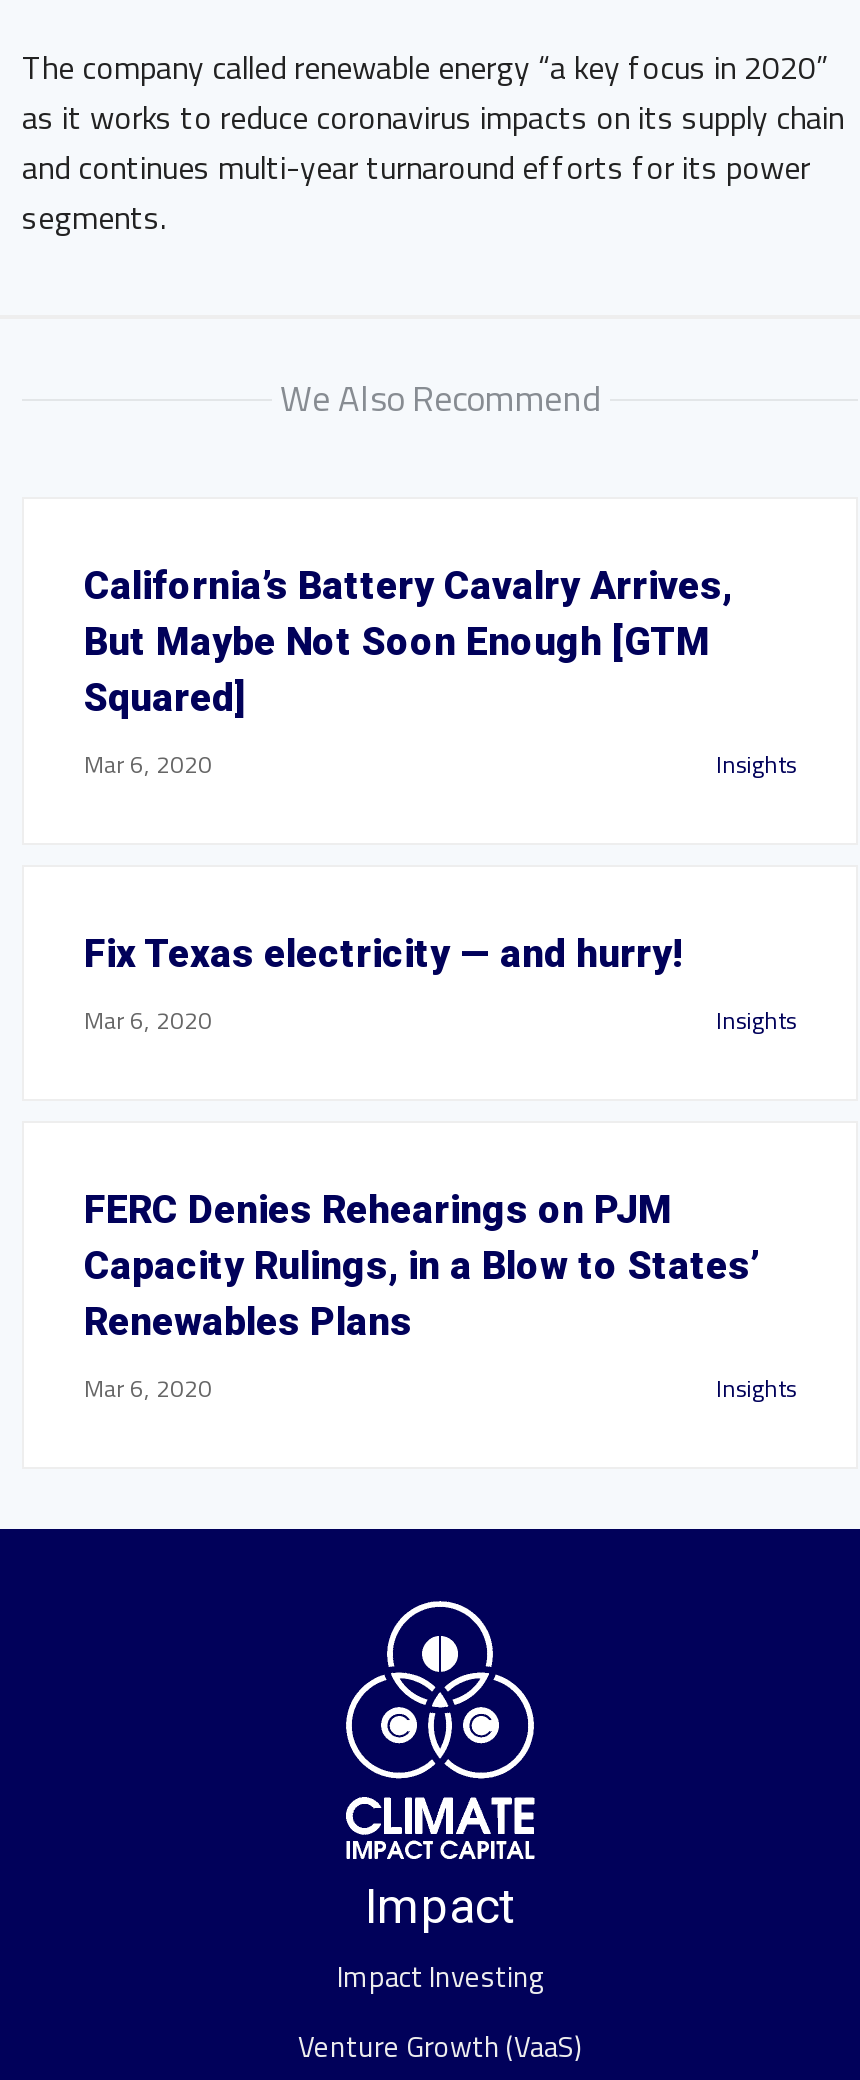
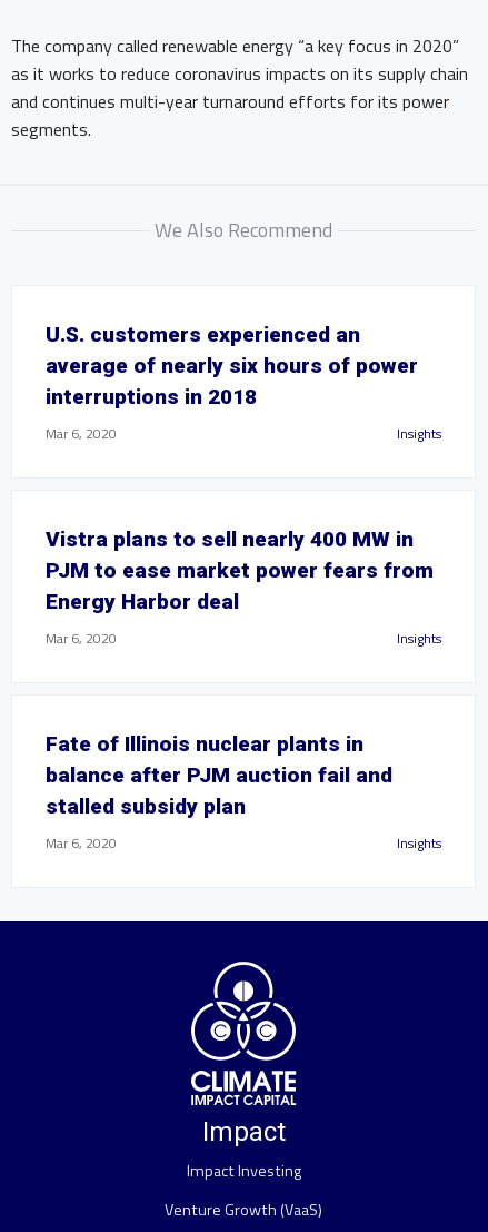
[84,563,732,721] California’s Battery Cavalry Arrives, | But Maybe Not Soon Enough [GTM | Squared] -> [46,322,418,410] U.S. customers experienced an | average of nearly six hours of power | interruptions in 2018
[84,931,682,977] Fix Texas electricity — and hurry! -> [46,526,434,614] Vistra plans to sell nearly 400 MW in | PJM to ease market power fears from | Energy Harbor deal
[84,1187,758,1345] FERC Denies Rehearings on PJM | Capacity Rulings, in a Blow to States’ | Renewables Plans -> [46,731,392,819] Fate of Illinois nuclear plants in | balance after PJM auction fail and | stalled subsidy plan

